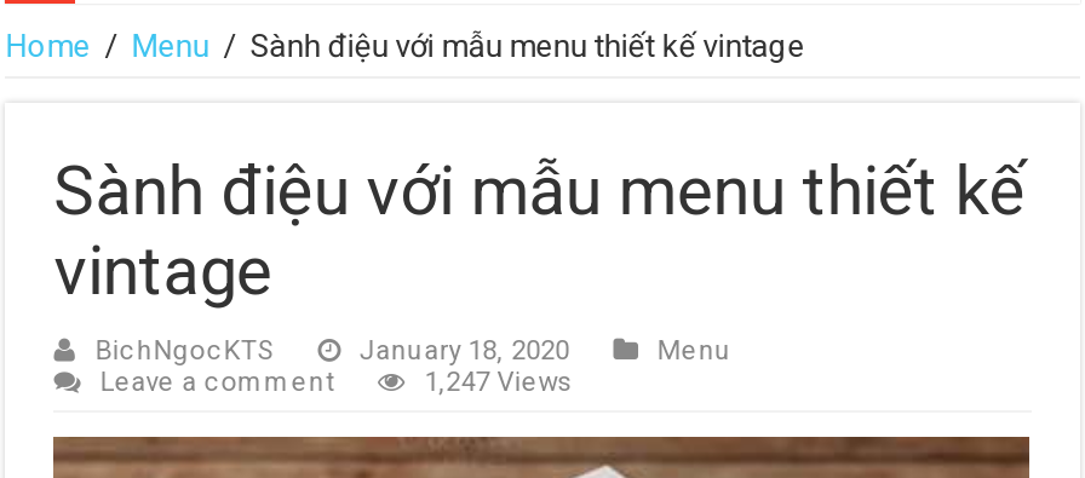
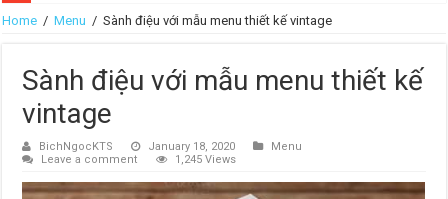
[424,366,572,397] 1,247 Views -> [175,153,236,166] 1,245 Views

